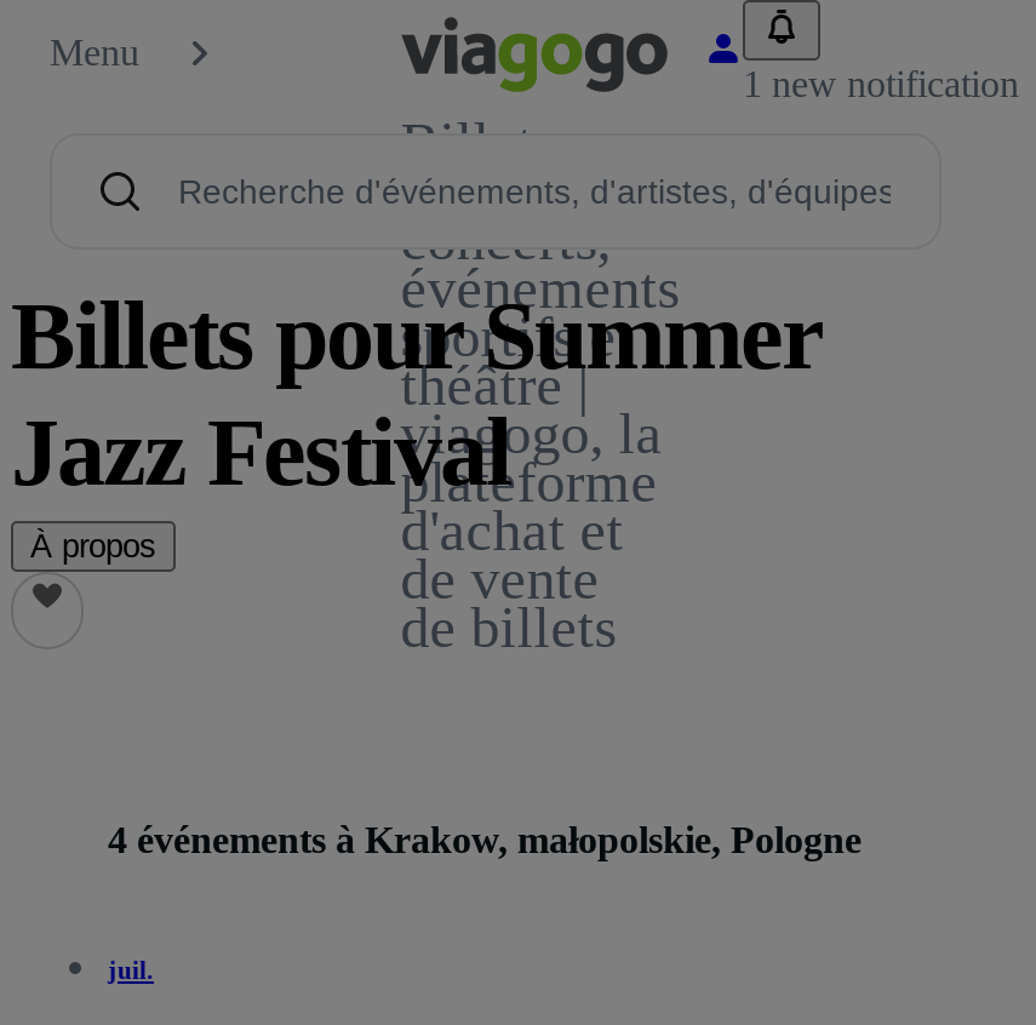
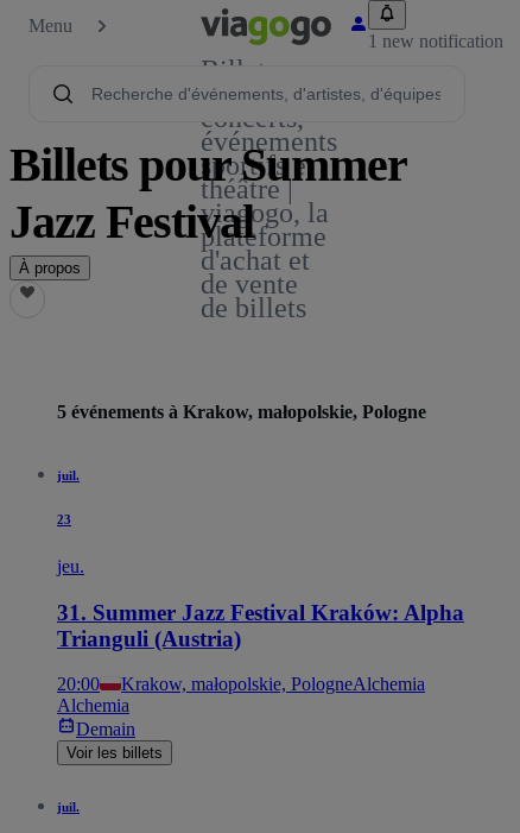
[108,819,862,860] 4 événements à Krakow, małopolskie, Pologne -> [57,402,464,762] 5 événements à Krakow, małopolskie, Pologne | juil. | 23 | jeu. | 31. Summer Jazz Festival Kraków: Alpha | Trianguli (Austria) | 20:00 | Krakow, małopolskie, PologneAlchemia | Alchemia | Demain | Voir les billets

